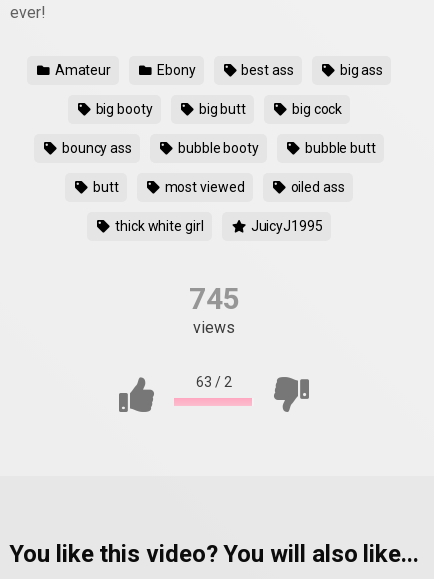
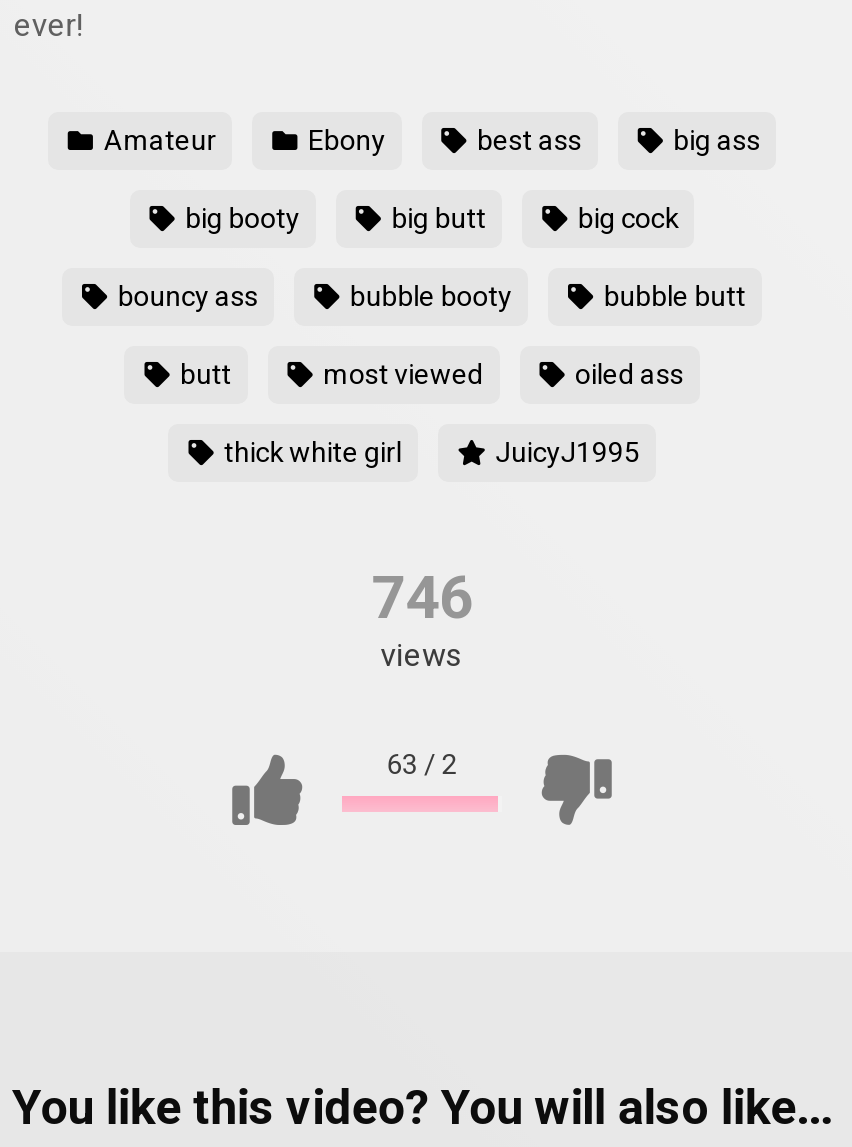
[189,281,239,316] 745 -> [371,562,473,632] 746

